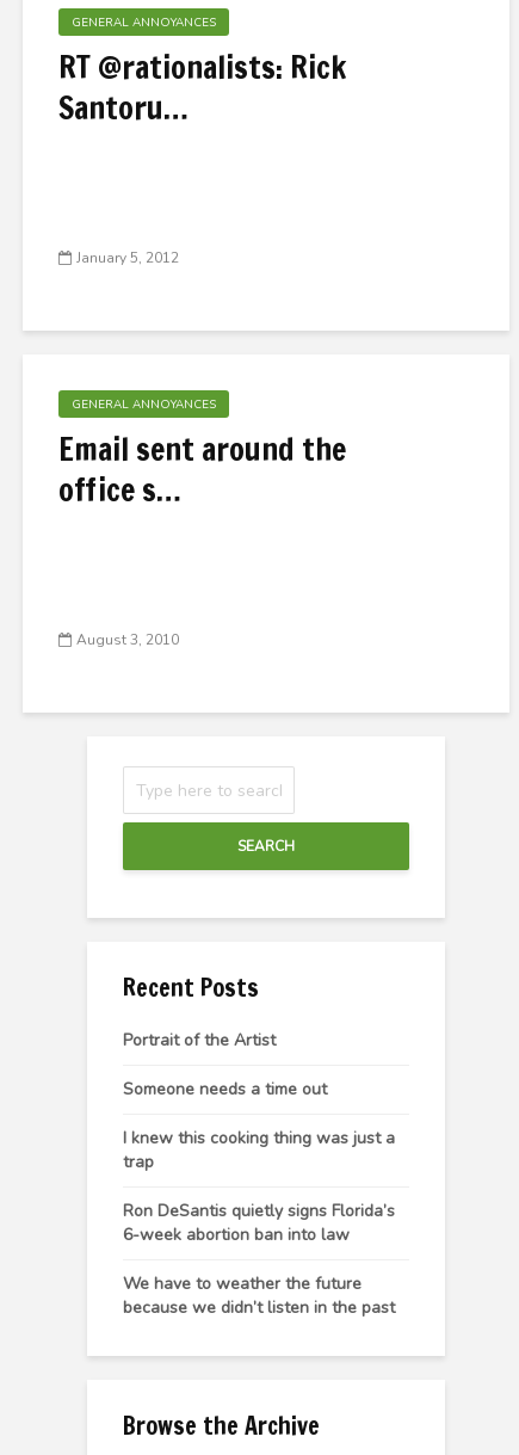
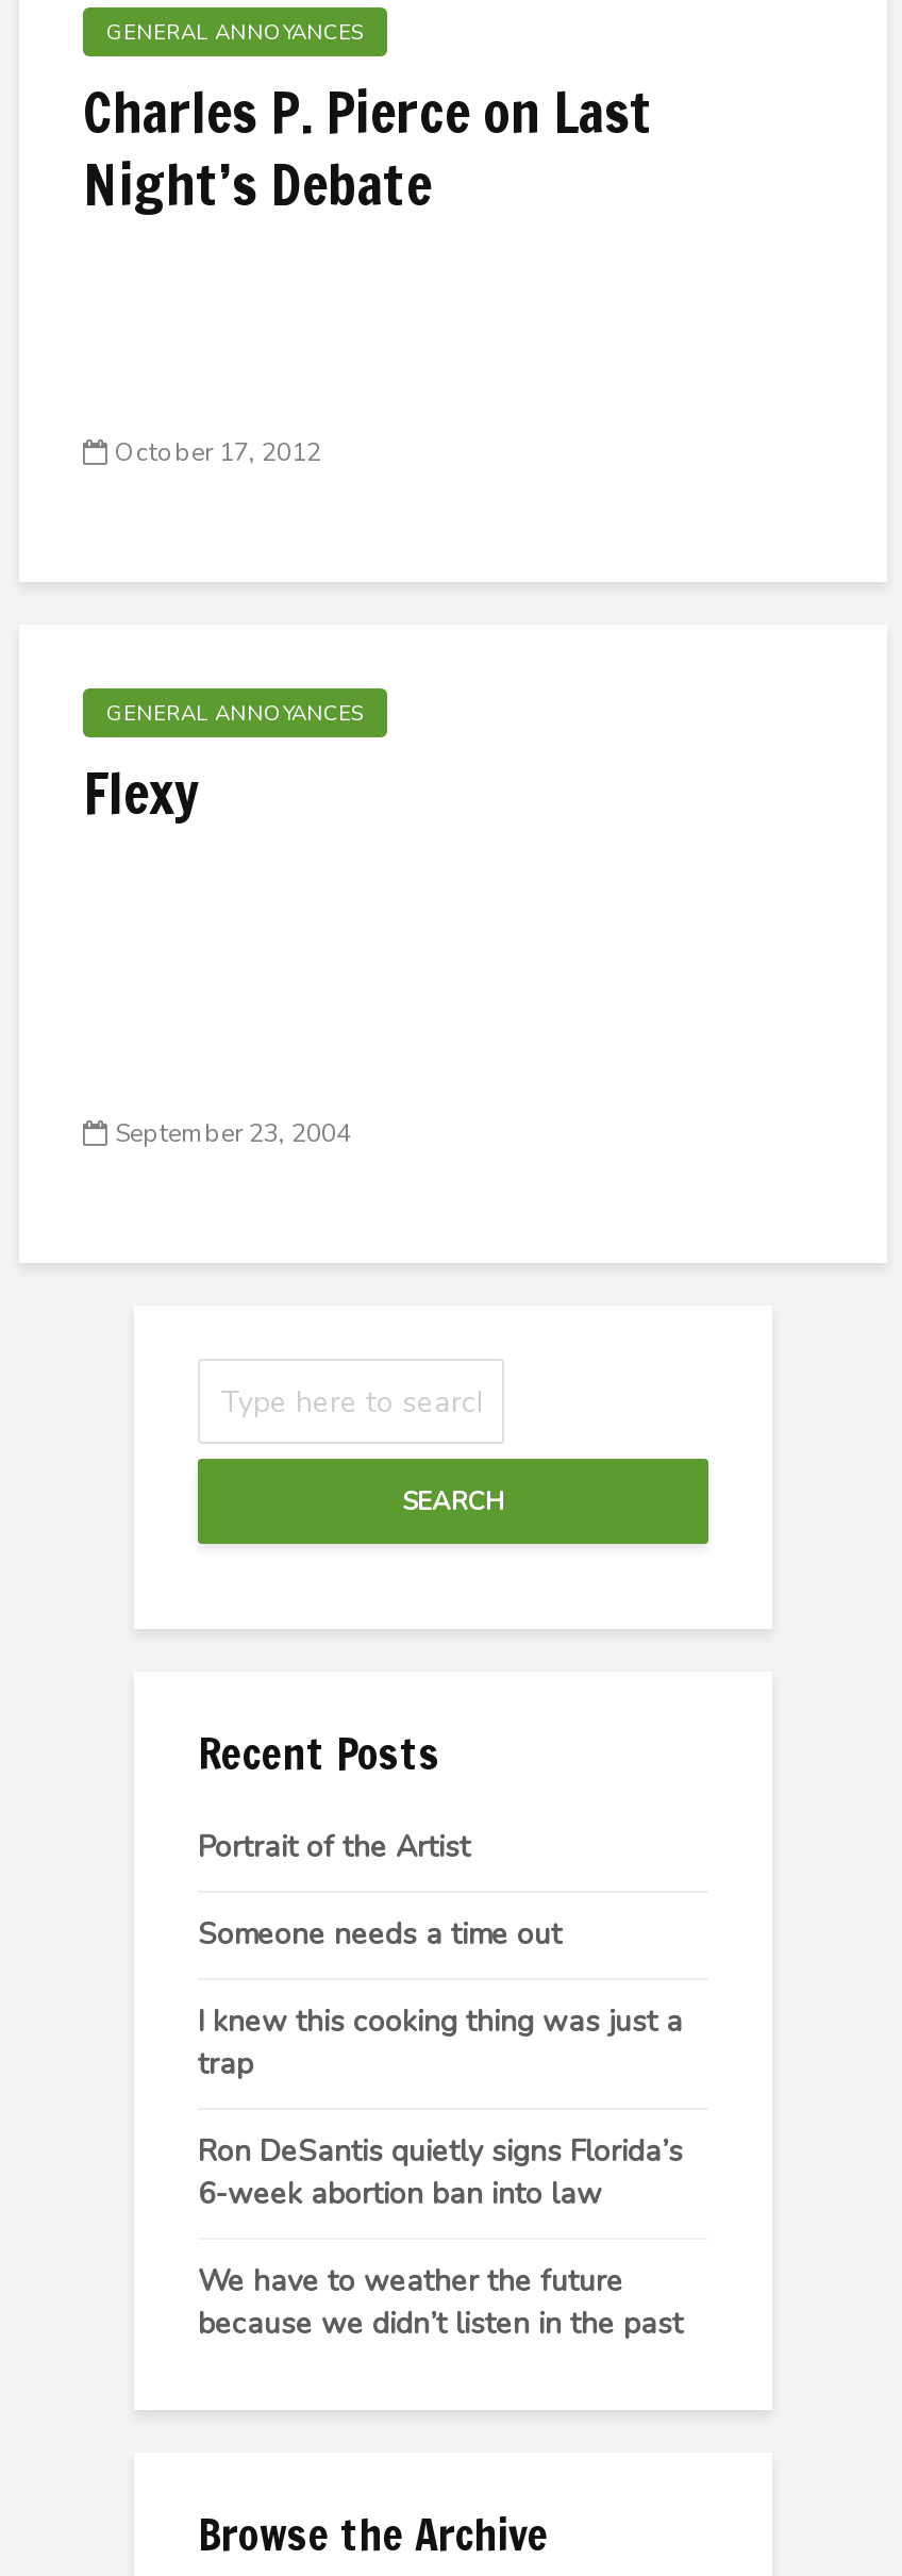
[58,45,346,130] RT @rationalists: Rick | Santoru… -> [83,73,653,225] Charles P. Pierce on Last | Night’s Debate
[76,248,179,267] January 5, 2012 -> [115,435,321,469] October 17, 2012
[58,427,346,512] Email sent around the | office s… -> [83,754,200,833] Flexy
[76,630,179,649] August 3, 2010 -> [115,1116,351,1150] September 23, 2004

